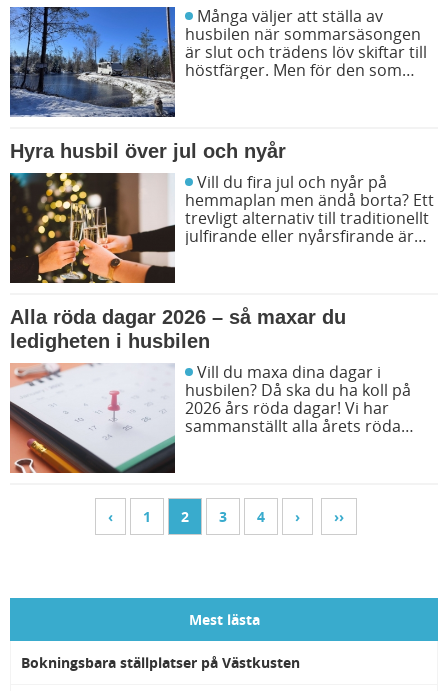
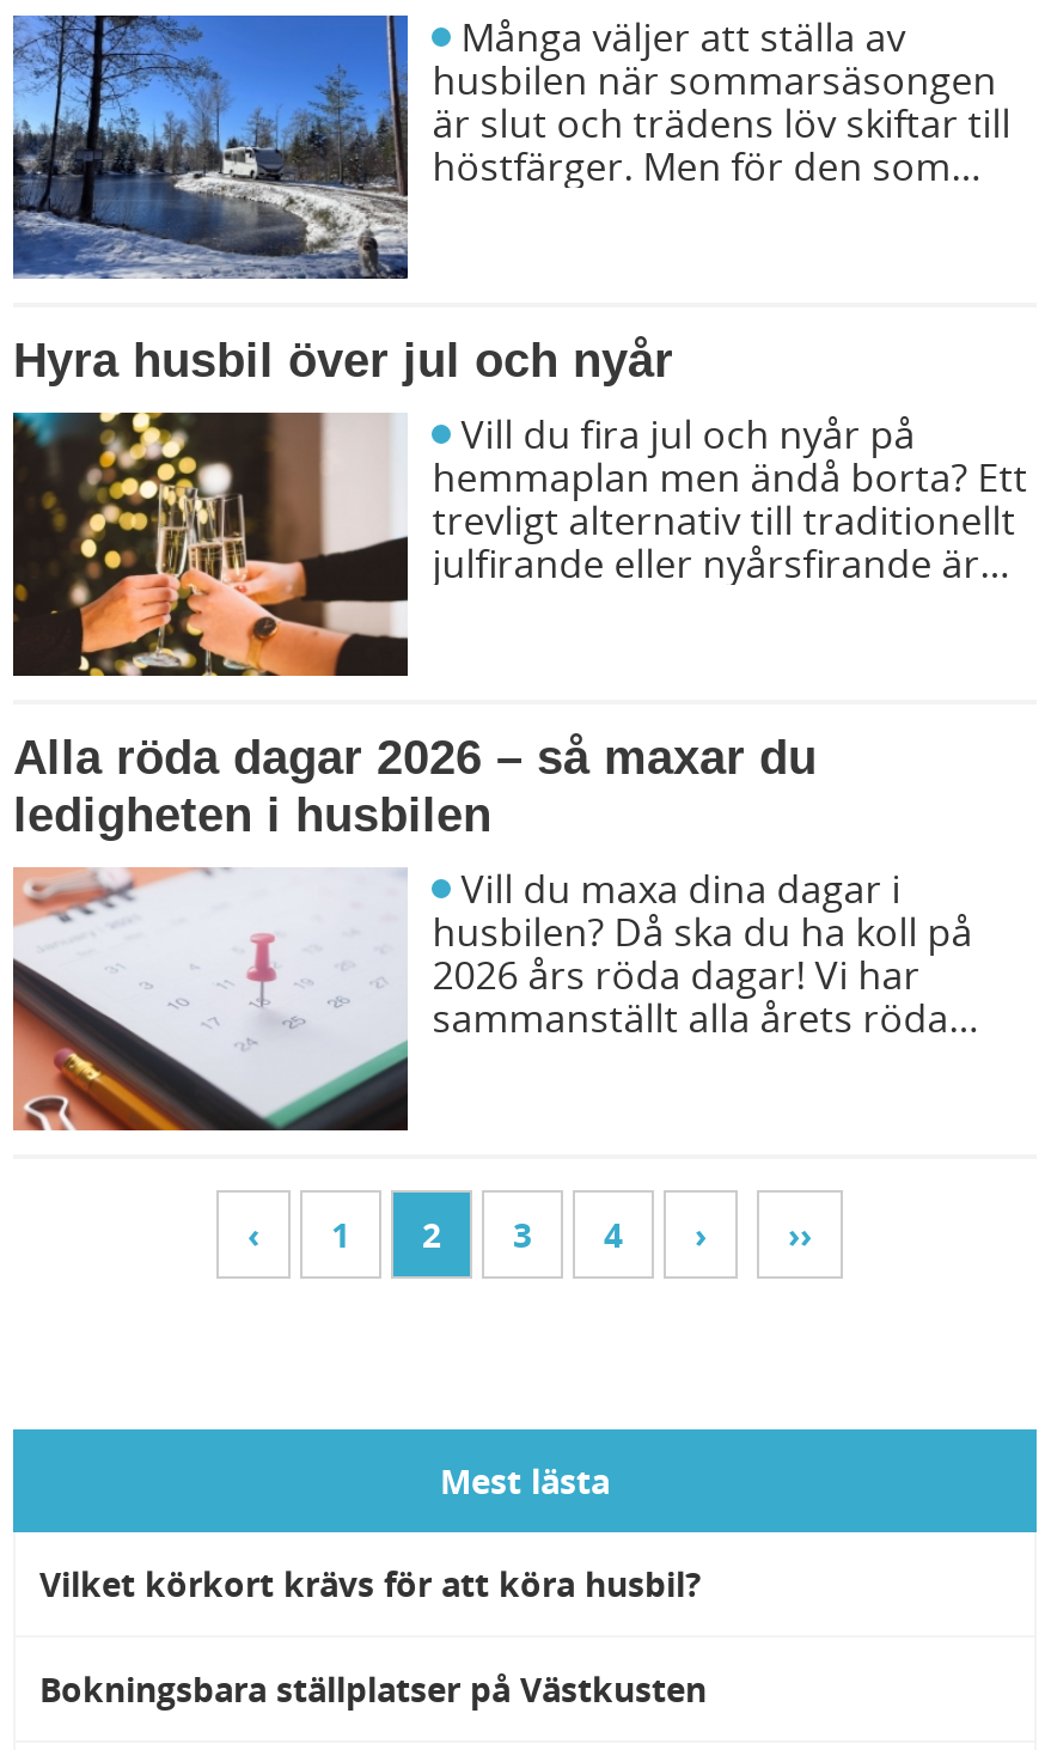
none -> [39,1561,702,1607] Vilket körkort krävs för att köra husbil?

